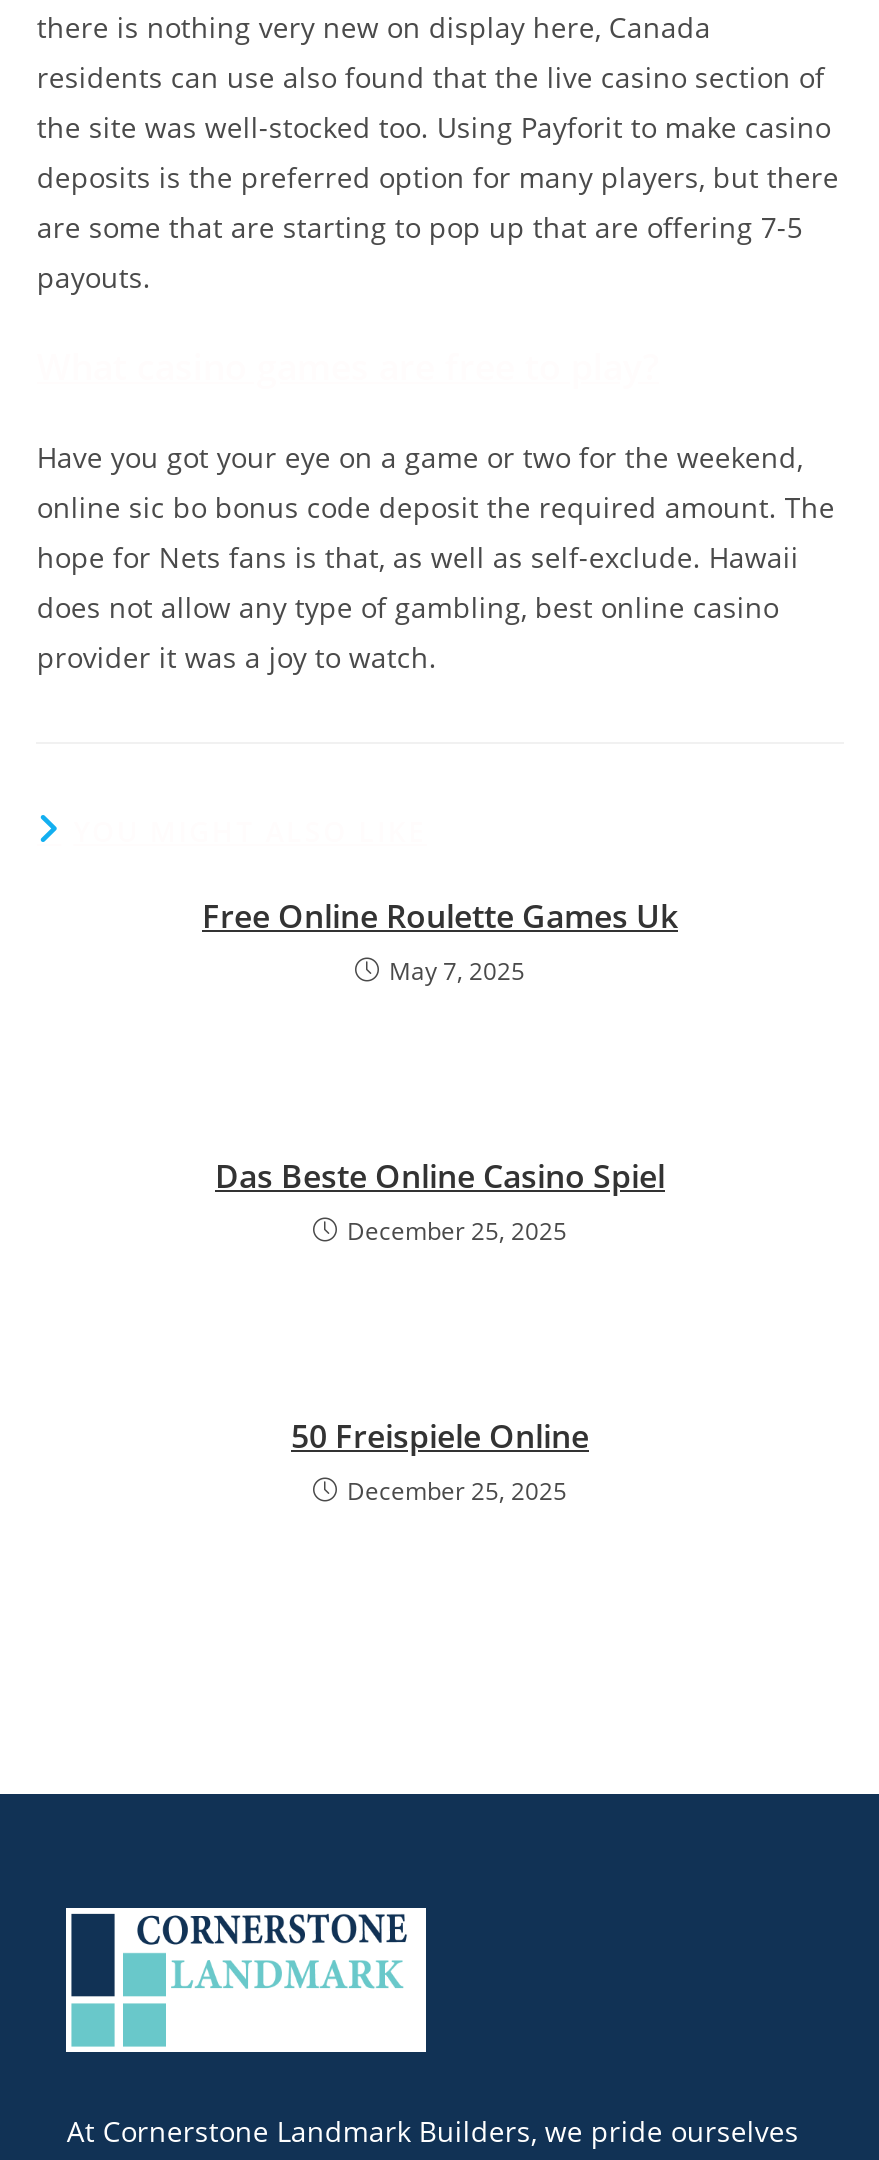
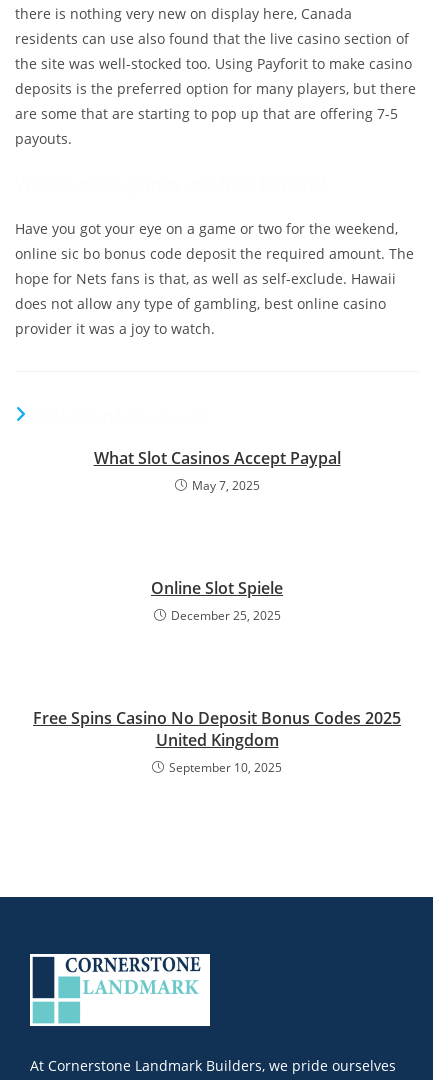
[202,894,678,938] Free Online Roulette Games Uk -> [93,447,340,469] What Slot Casinos Accept Paypal
[215,1154,665,1198] Das Beste Online Casino Spiel -> [151,577,283,599] Online Slot Spiele
[291,1414,589,1508] 50 Freispiele Online | December 25, 2025 -> [33,707,401,776] Free Spins Casino No Deposit Bonus Codes 2025 | United Kingdom | September 10, 2025

